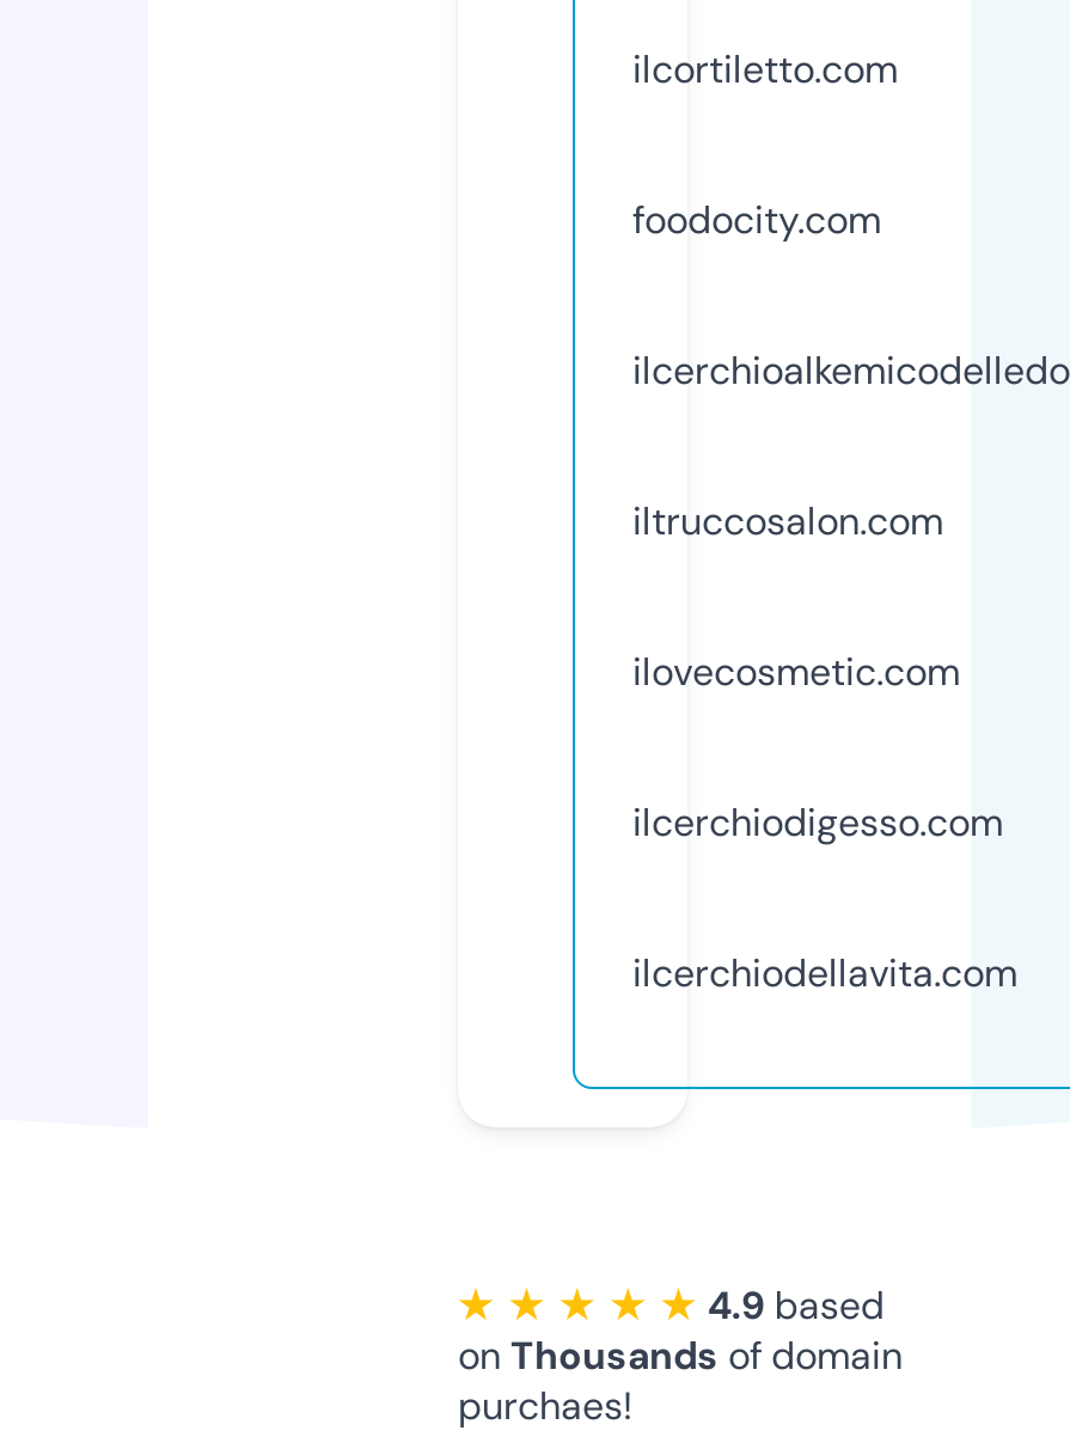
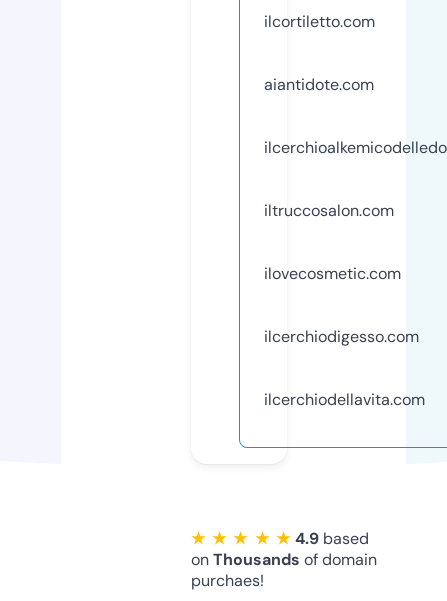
[632,194,881,245] foodocity.com -> [264,74,374,95] aiantidote.com

